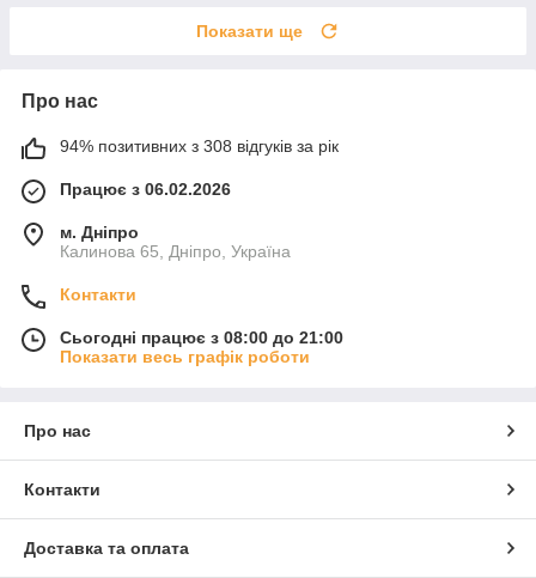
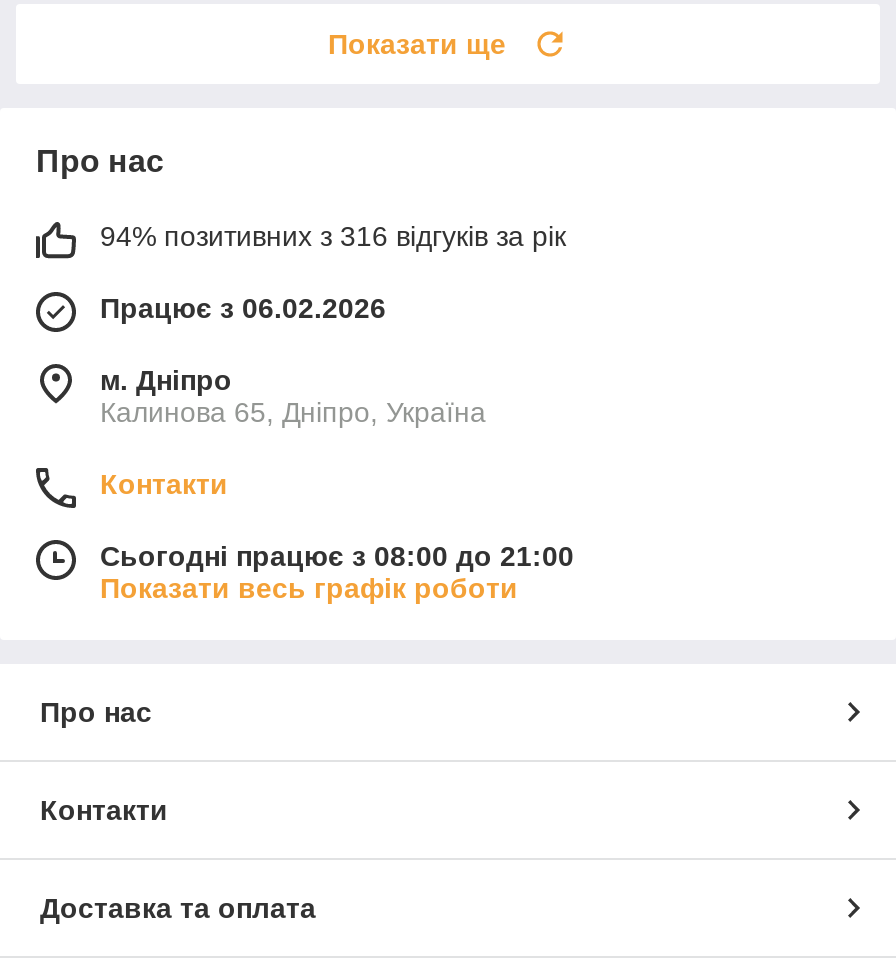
[60,136,339,155] 94% позитивних з 308 відгуків за рік -> [100,220,566,252] 94% позитивних з 316 відгуків за рік

